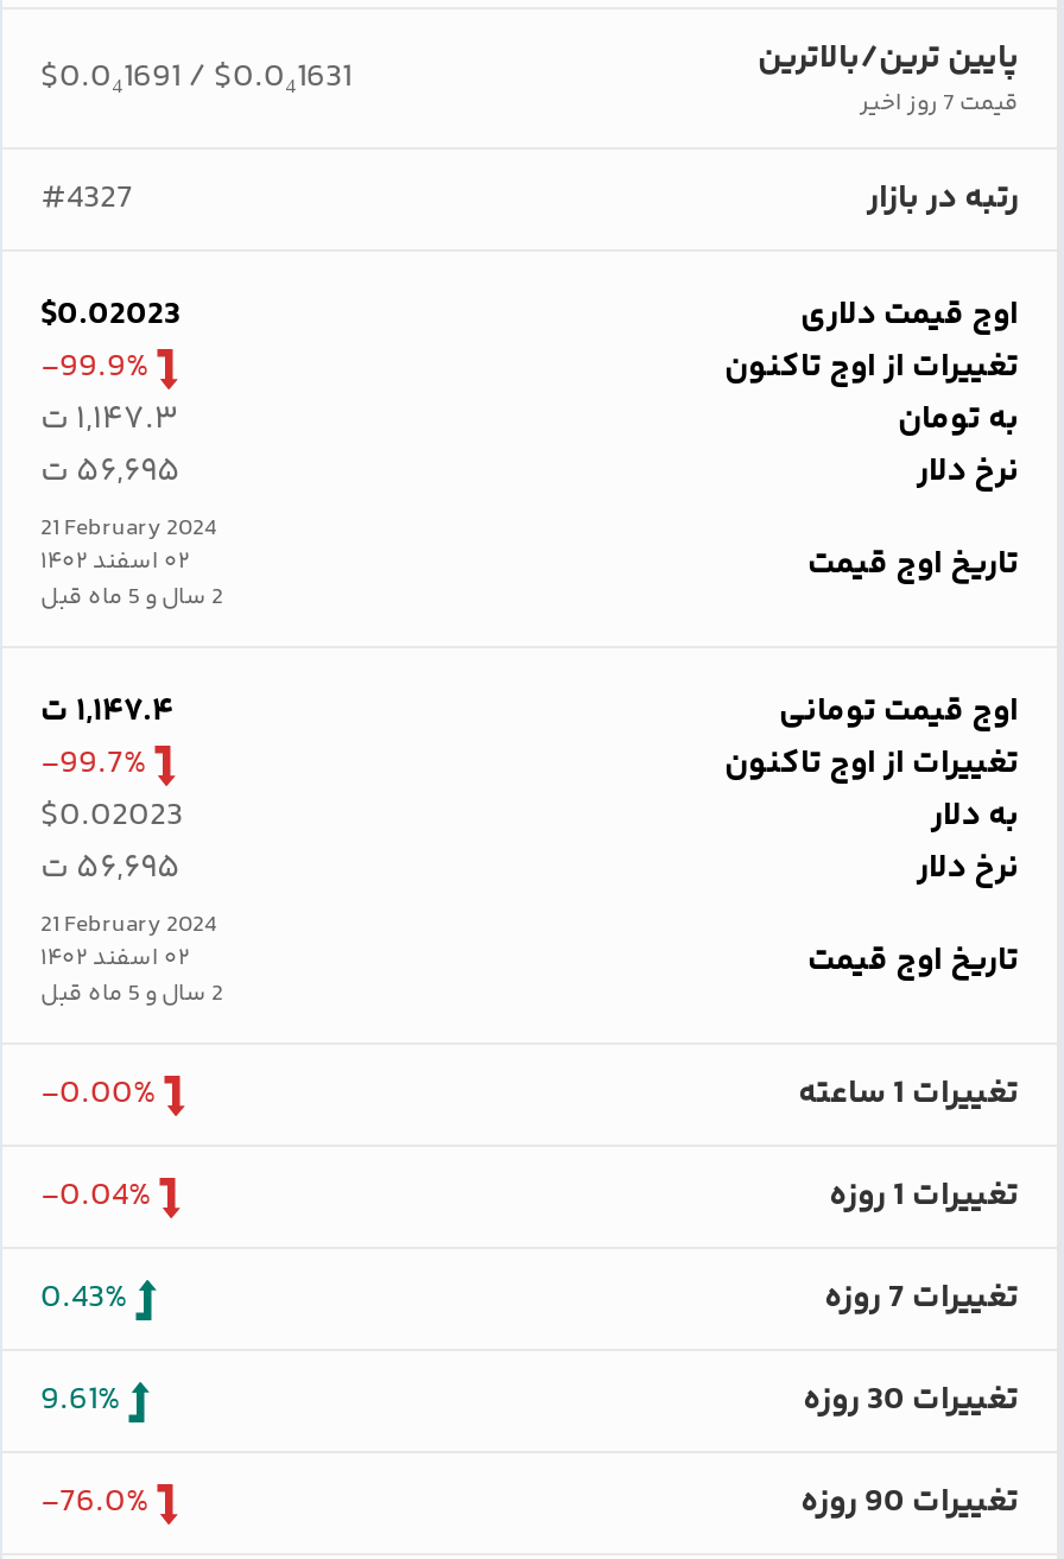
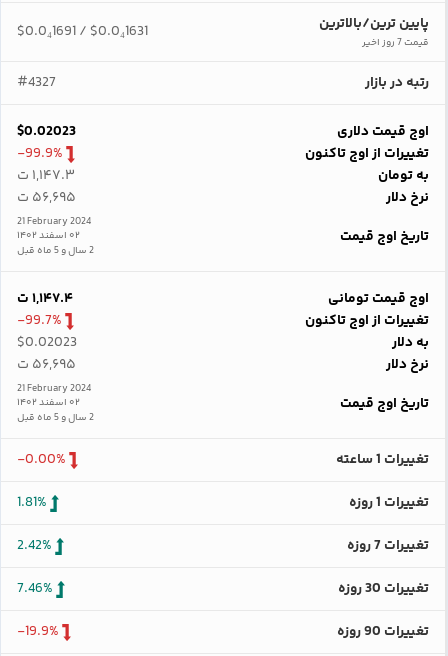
[40,1171,152,1223] -0.04% -> [17,492,47,514] 1.81%
[40,1273,128,1325] 0.43% -> [17,535,52,557] 2.42%
[40,1375,121,1427] 9.61% -> [17,578,53,600] 7.46%
[40,1477,150,1530] -76.0% -> [17,621,59,643] -19.9%

